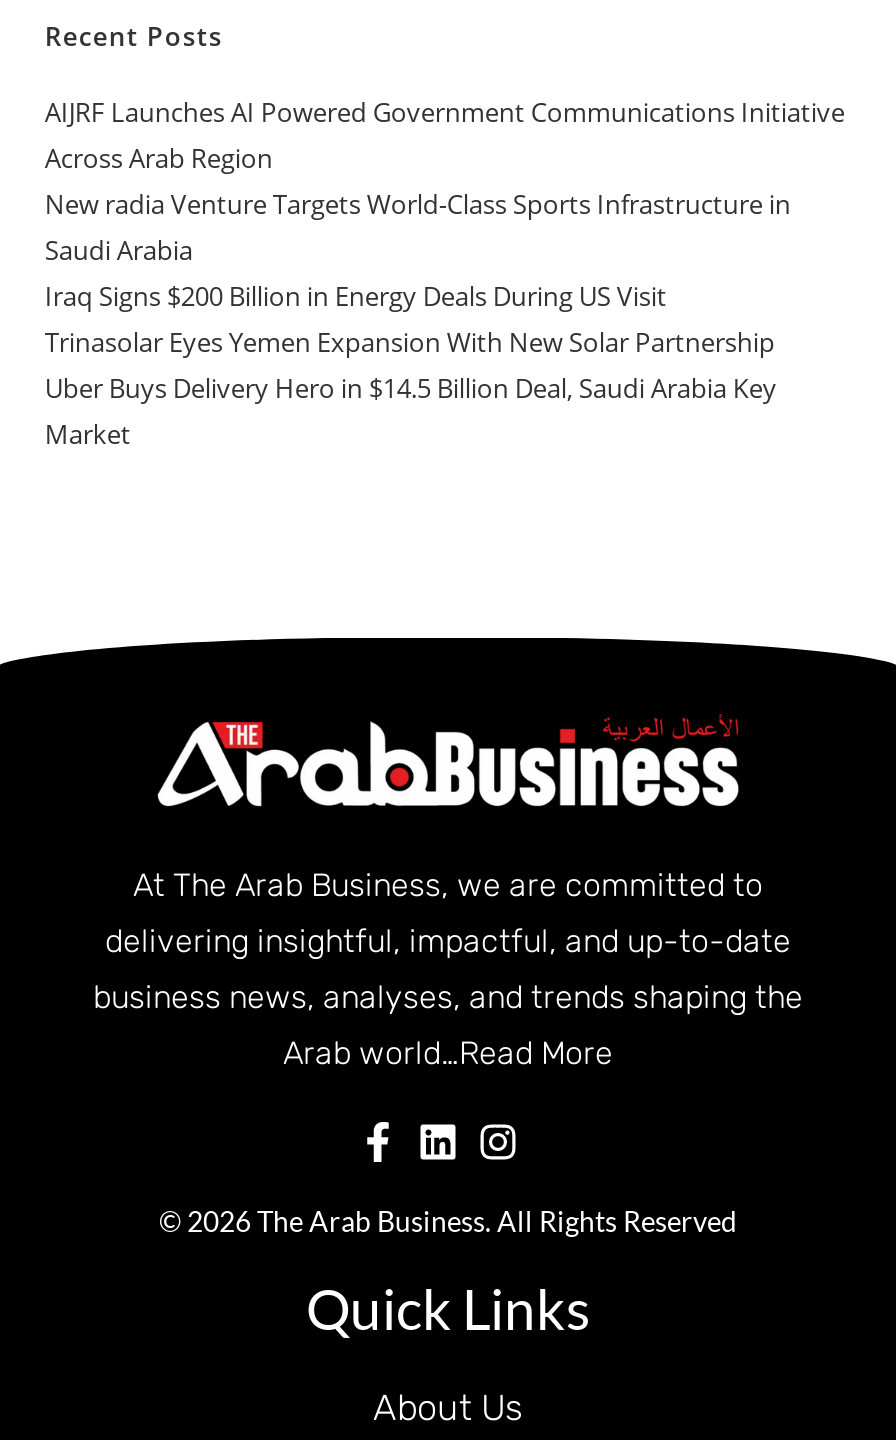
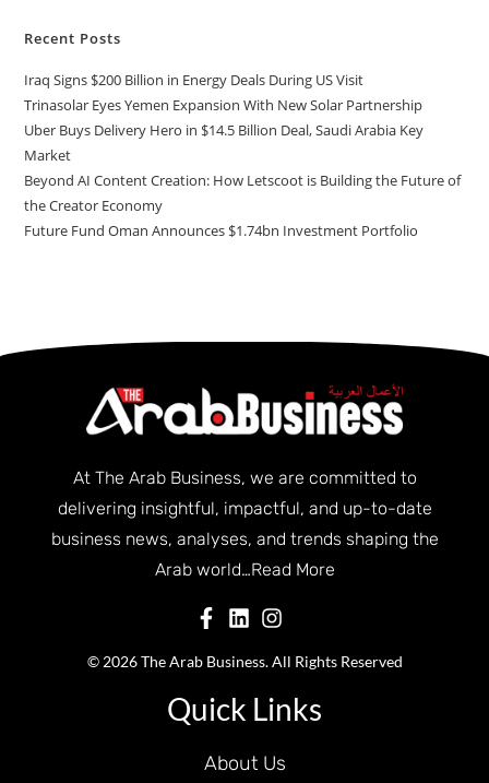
[45,93,845,267] AIJRF Launches AI Powered Government Communications Initiative | Across Arab Region | New radia Venture Targets World-Class Sports Infrastructure in | Saudi Arabia -> none
moved [45,277,777,451] -> [24,70,424,165]: Iraq Signs $200 Billion in Energy Deals During US Visit | Trinasolar Eyes Yemen Expansion With New Solar Partnership | Uber Buys Delivery Hero in $14.5 Billion Deal, Saudi Arabia Key | Market
none -> [24,170,461,240] Beyond AI Content Creation: How Letscoot is Building the Future of | the Creator Economy | Future Fund Oman Announces $1.74bn Investment Portfolio

